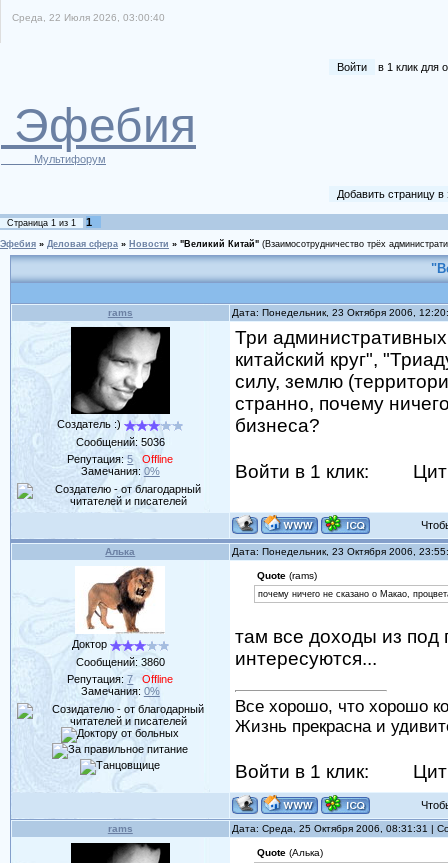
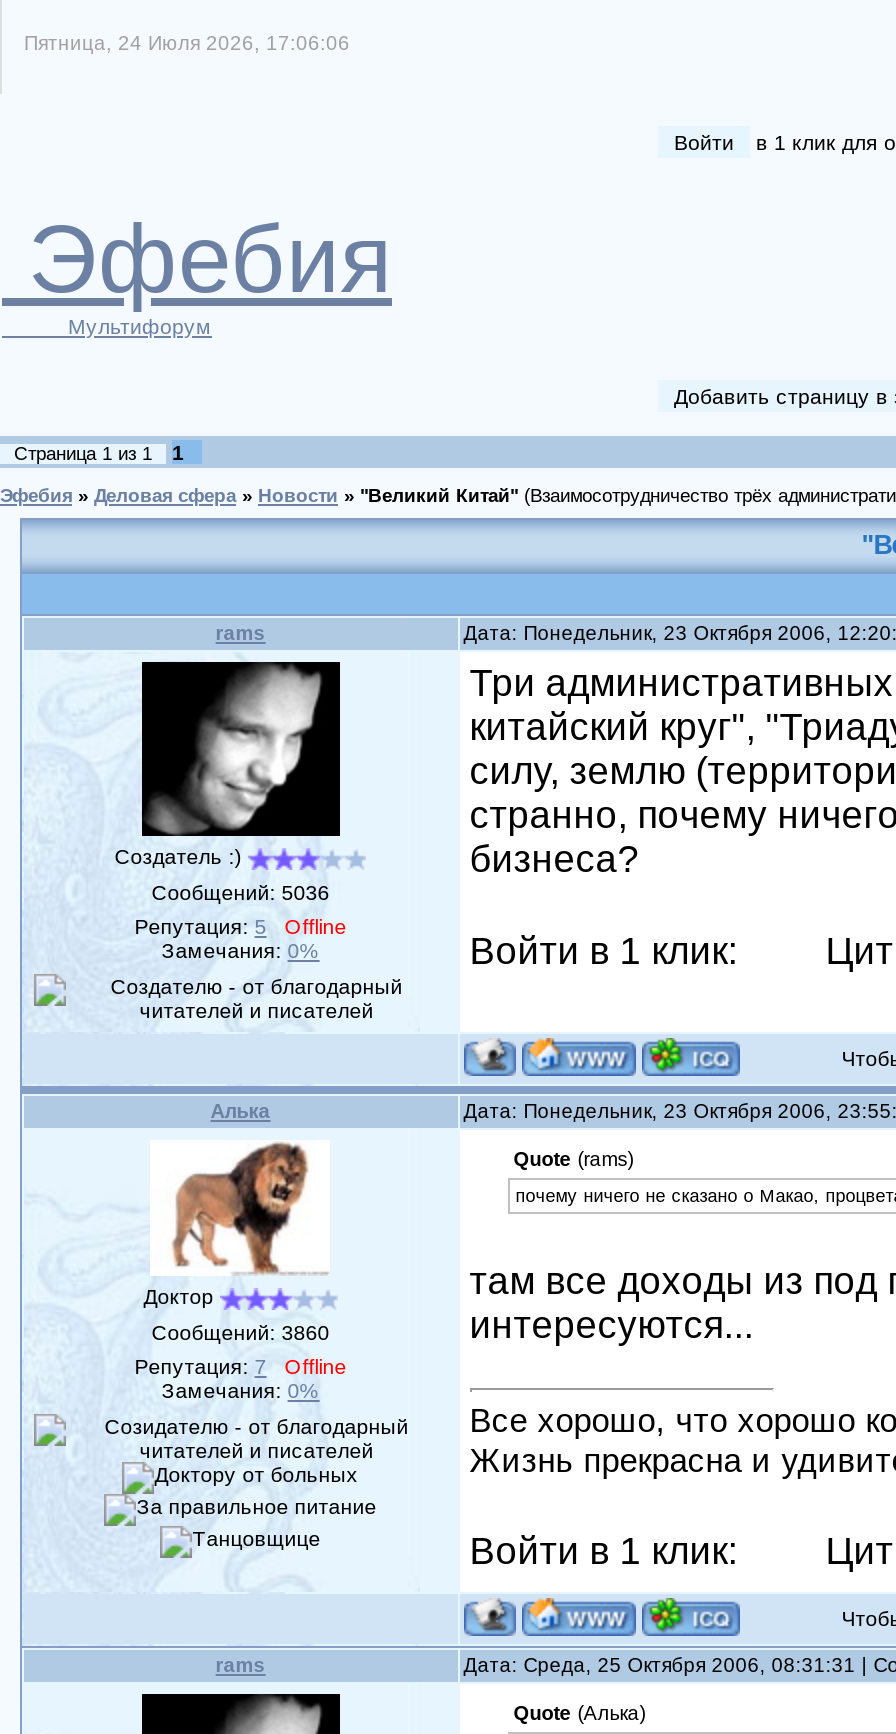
[12,12,165,23] Среда, 22 Июля 2026, 03:00:40 -> [24,32,350,54] Пятница, 24 Июля 2026, 17:06:06

